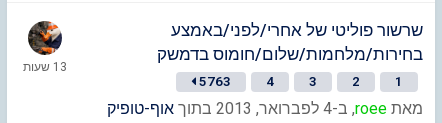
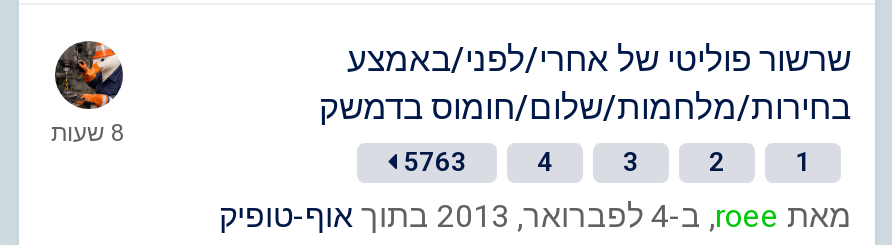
[25,21,67,72] [image] -> [53,41,129,109] [image]

